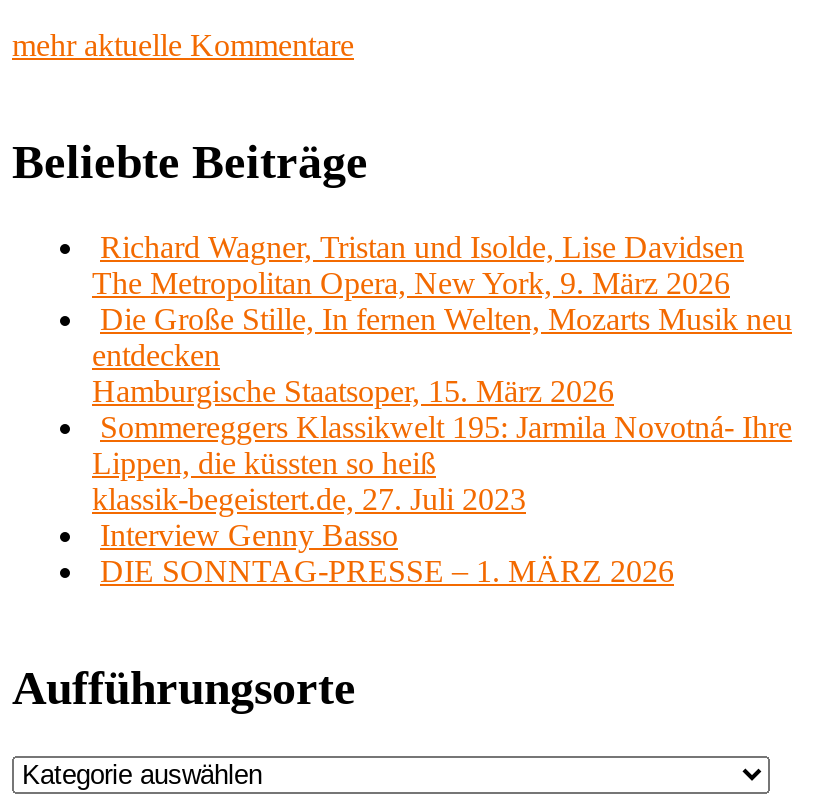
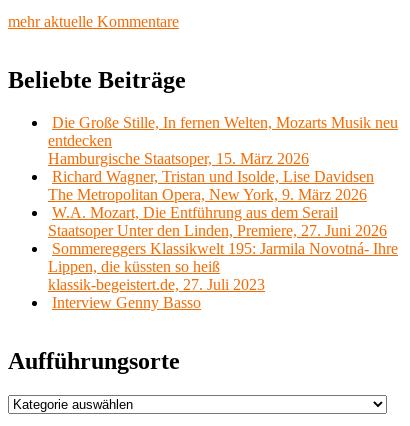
moved [92,229,744,299] -> [48,168,374,203]: Richard Wagner, Tristan und Isolde, Lise Davidsen | The Metropolitan Opera, New York, 9. März 2026
moved [92,301,792,407] -> [48,114,398,167]: Die Große Stille, In fernen Welten, Mozarts Musik neu | entdecken | Hamburgische Staatsoper, 15. März 2026
none -> [48,204,387,239] W.A. Mozart, Die Entführung aus dem Serail | Staatsoper Unter den Linden, Premiere, 27. Juni 2026
moved [92,409,792,551] -> [48,240,398,311]: Sommereggers Klassikwelt 195: Jarmila Novotná- Ihre | Lippen, die küssten so heiß | klassik-begeistert.de, 27. Juli 2023 | Interview Genny Basso
[100,553,674,587] DIE SONNTAG-PRESSE – 1. MÄRZ 2026 -> none

